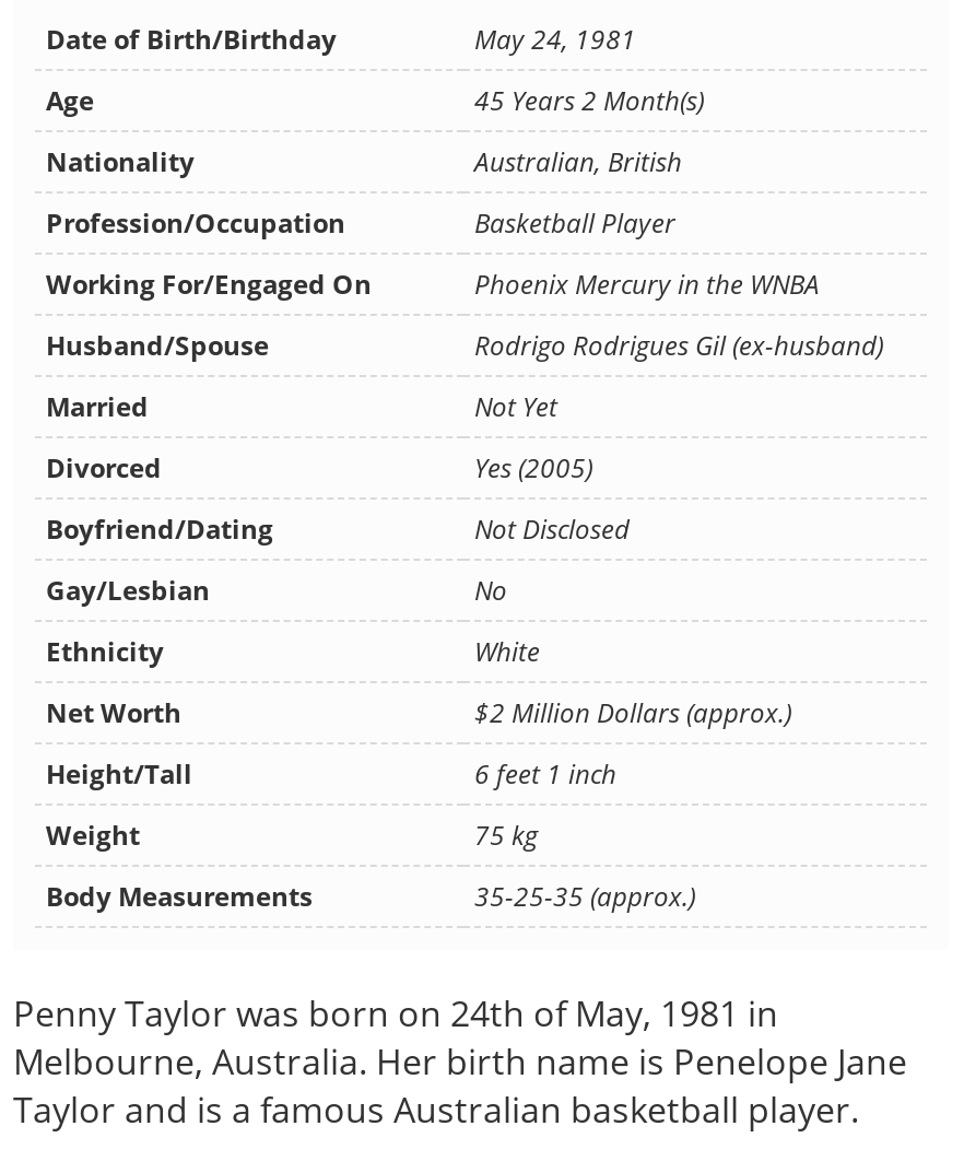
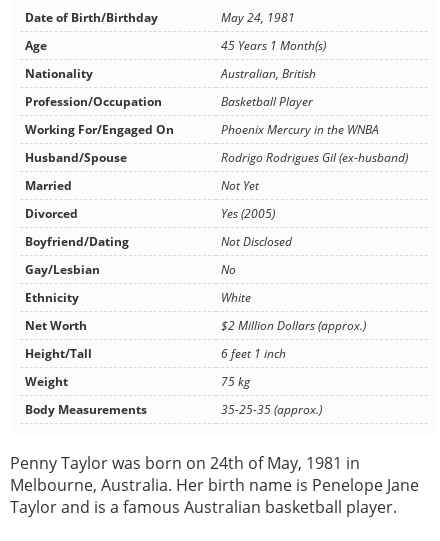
[474,81,704,118] 45 Years 2 Month(s) -> [221,37,326,54] 45 Years 1 Month(s)

